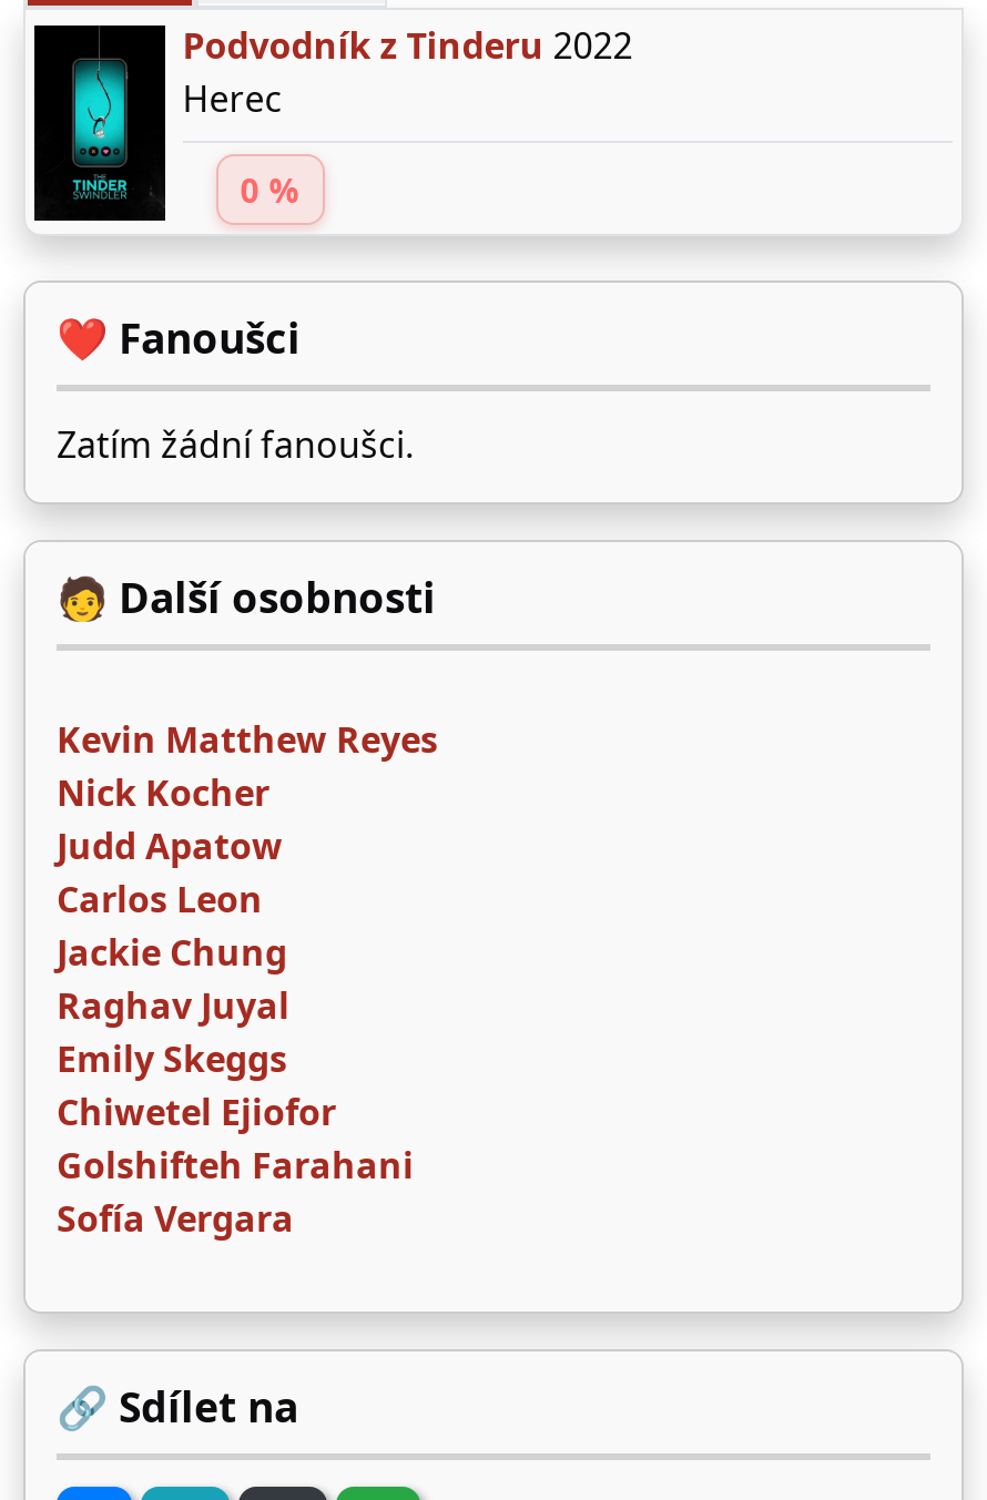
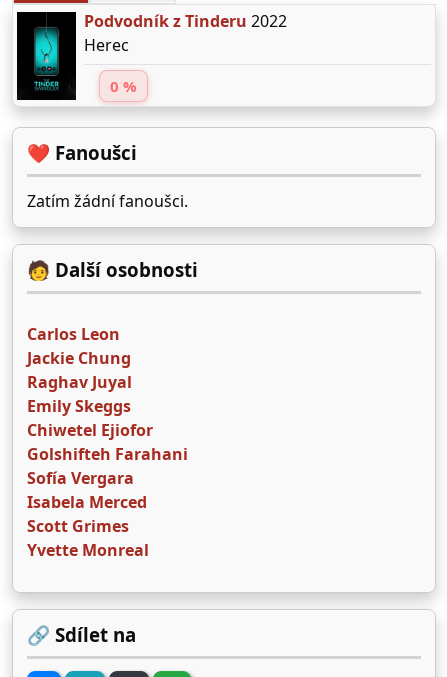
[57,715,438,871] Kevin Matthew Reyes | Nick Kocher | Judd Apatow -> none
moved [57,875,414,1243] -> [27,323,188,489]: Carlos Leon | Jackie Chung | Raghav Juyal | Emily Skeggs | Chiwetel Ejiofor | Golshifteh Farahani | Sofía Vergara
none -> [27,491,149,561] Isabela Merced | Scott Grimes | Yvette Monreal

